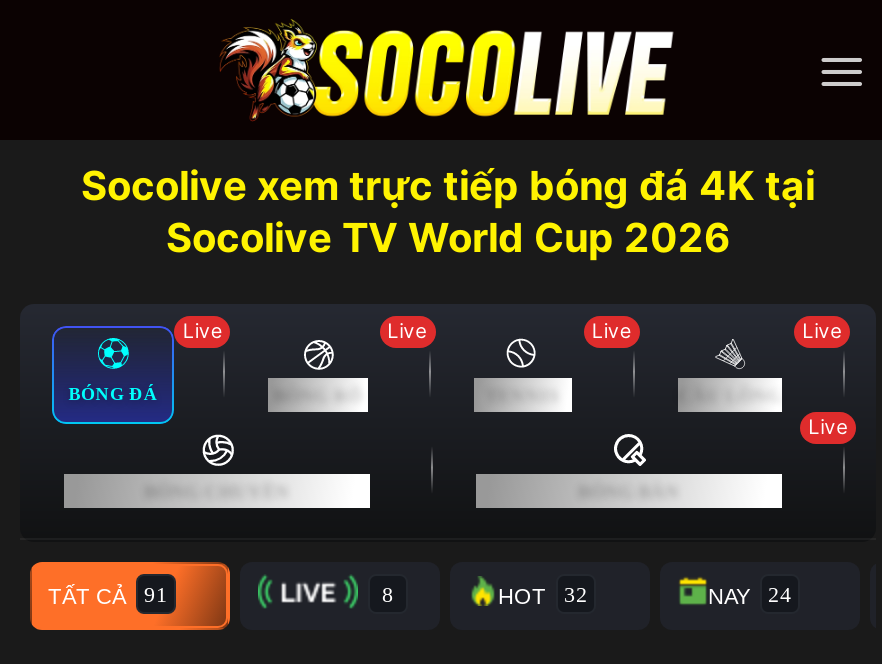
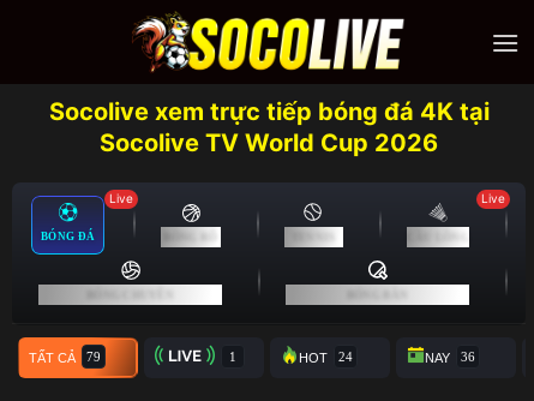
[387,318,427,342] Live -> none
[592,318,632,342] Live -> none
[808,414,848,438] Live -> none

